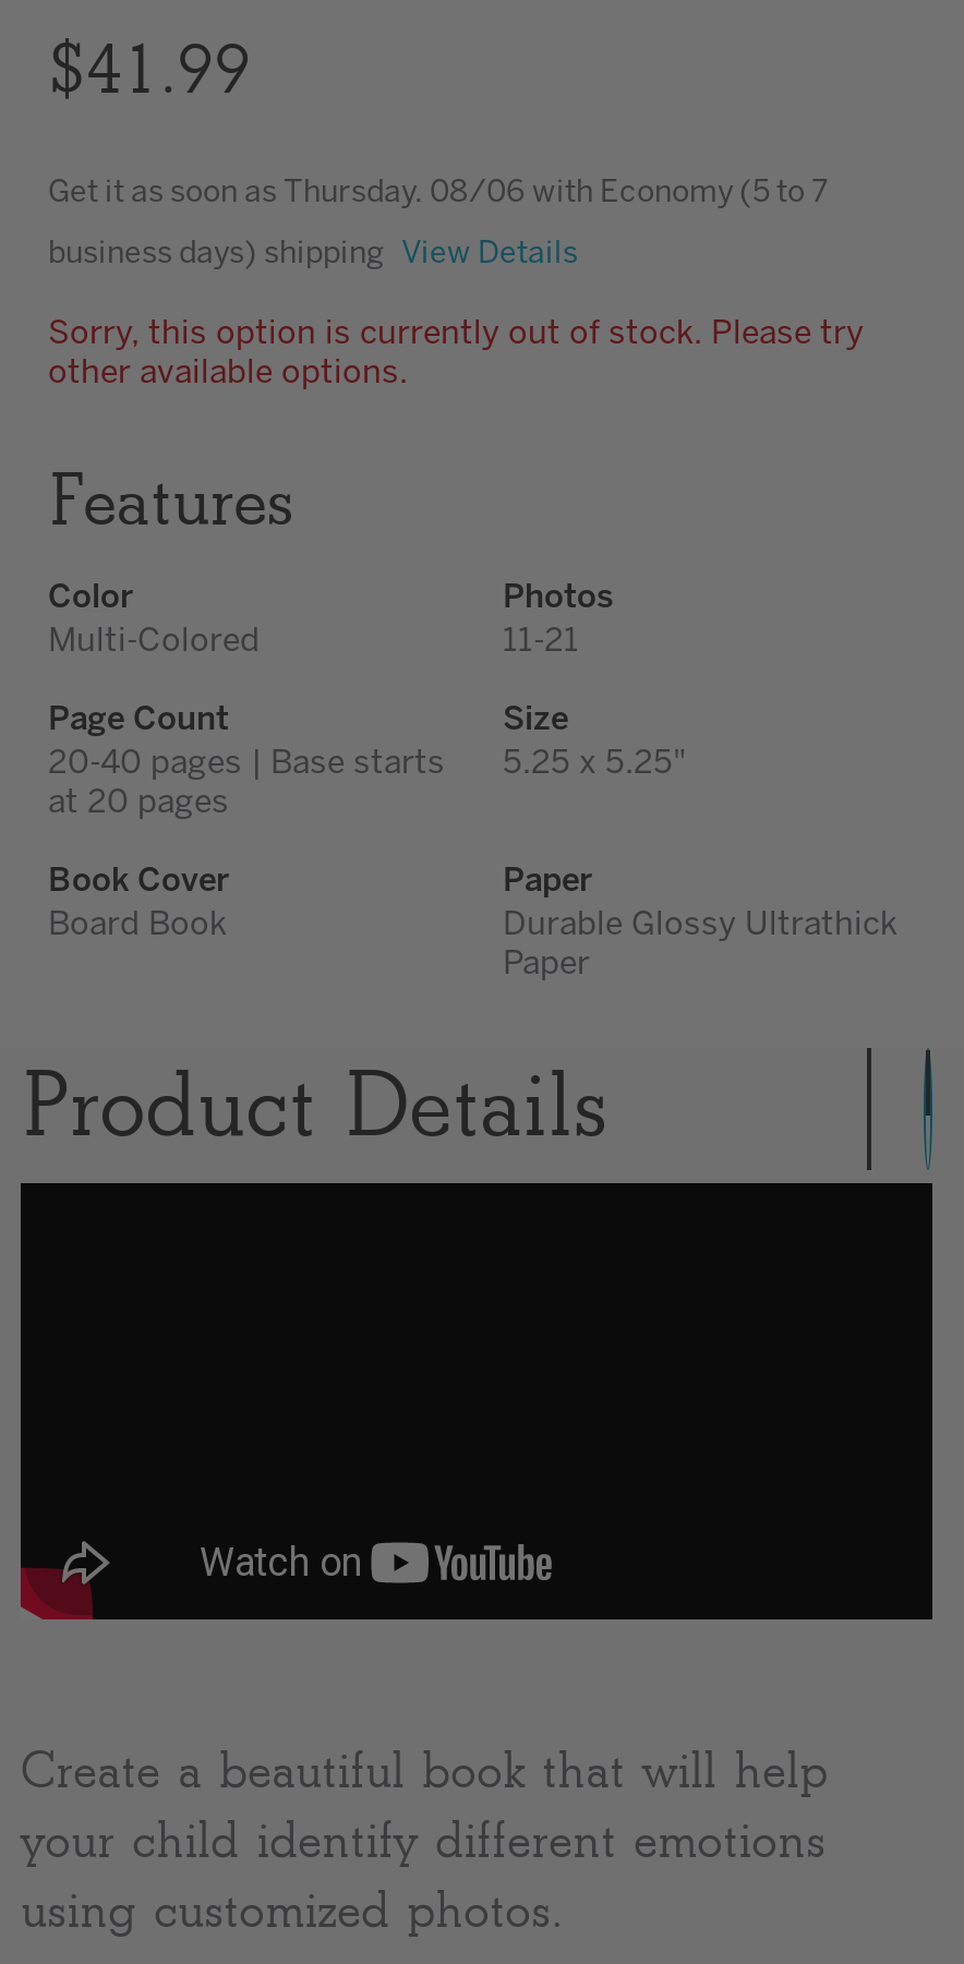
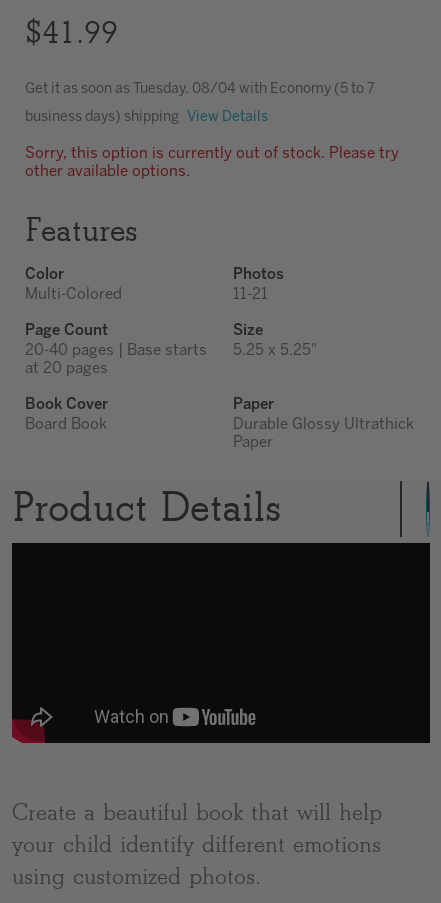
[48,180,829,208] Get it as soon as Thursday. 08/06 with Economy (5 to 7 -> [24,83,374,96] Get it as soon as Tuesday. 08/04 with Economy (5 to 7

